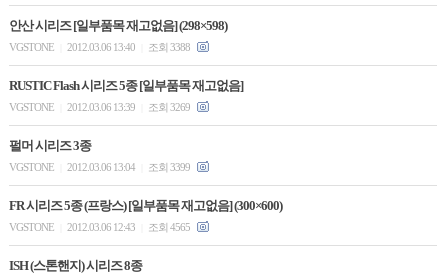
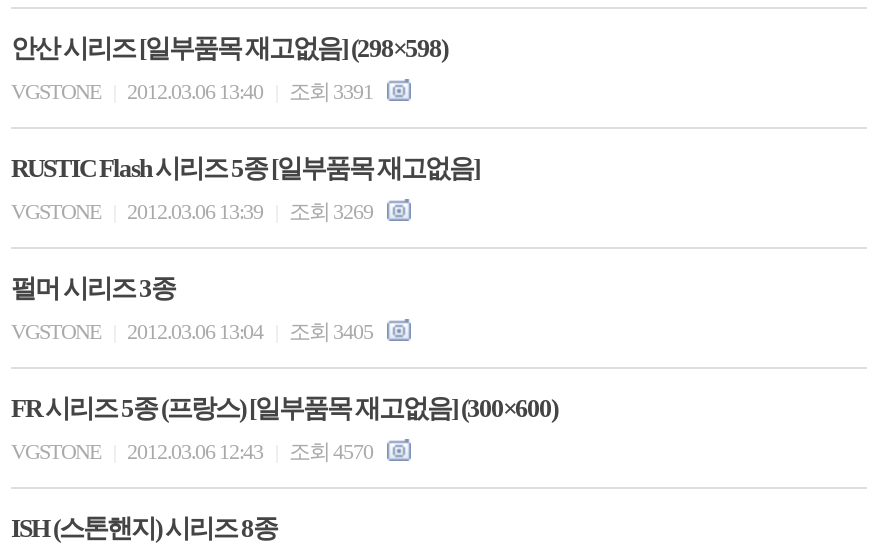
[9,41,192,53] VGSTONE 2012.03.06 13:40 조회 3388 -> [11,79,377,103] VGSTONE 2012.03.06 13:40 조회 3391
[9,161,192,173] VGSTONE 2012.03.06 13:04 조회 3399 -> [11,319,377,343] VGSTONE 2012.03.06 13:04 조회 3405
[9,221,192,233] VGSTONE 2012.03.06 12:43 조회 4565 -> [11,439,377,463] VGSTONE 2012.03.06 12:43 조회 4570

